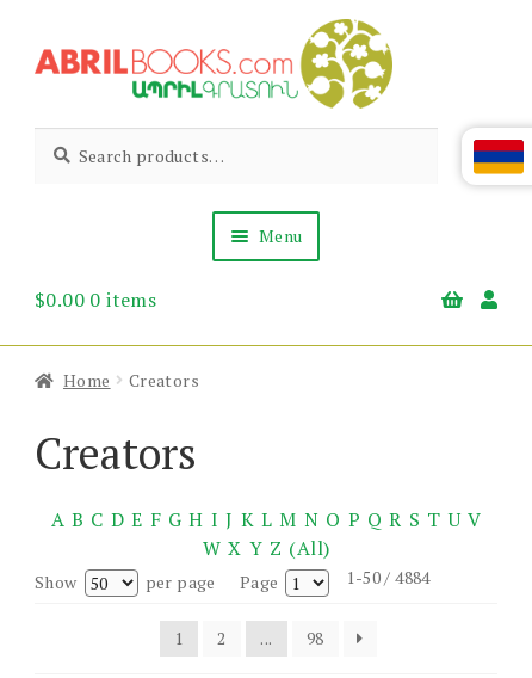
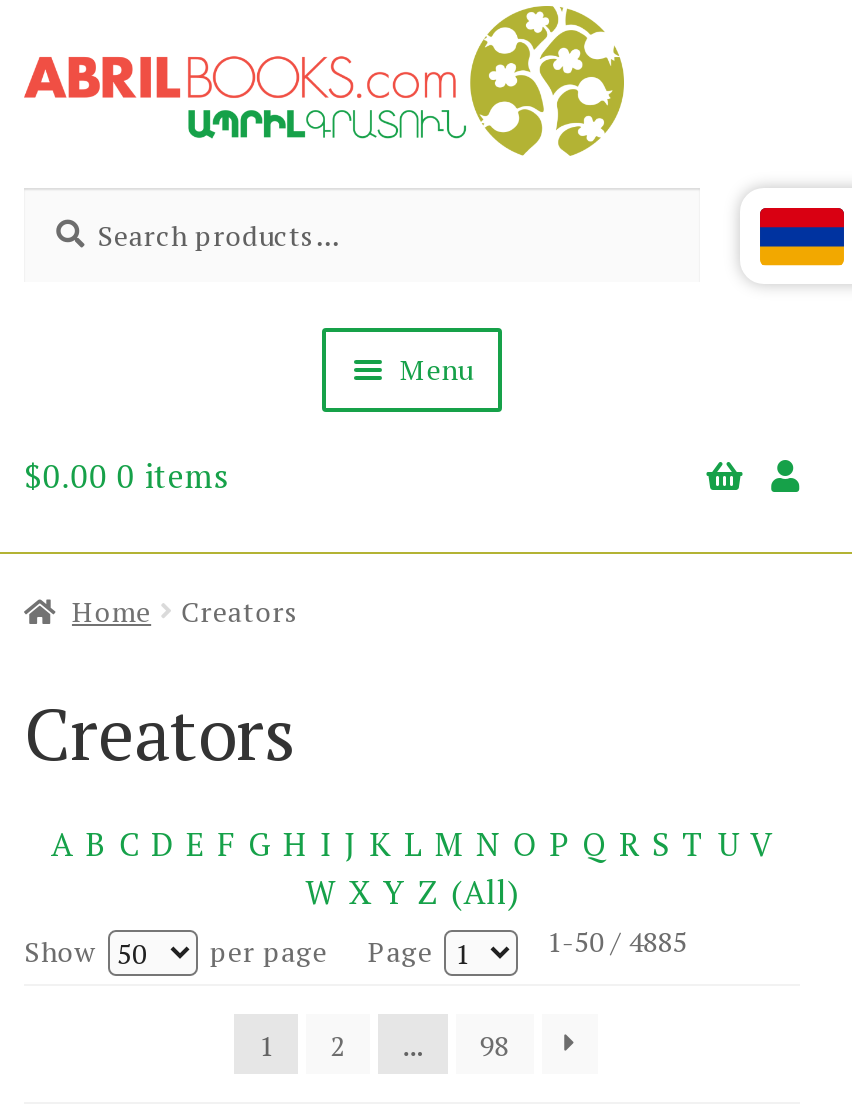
[346,565,430,588] 1-50 / 4884 -> [547,922,688,960] 1-50 / 4885

